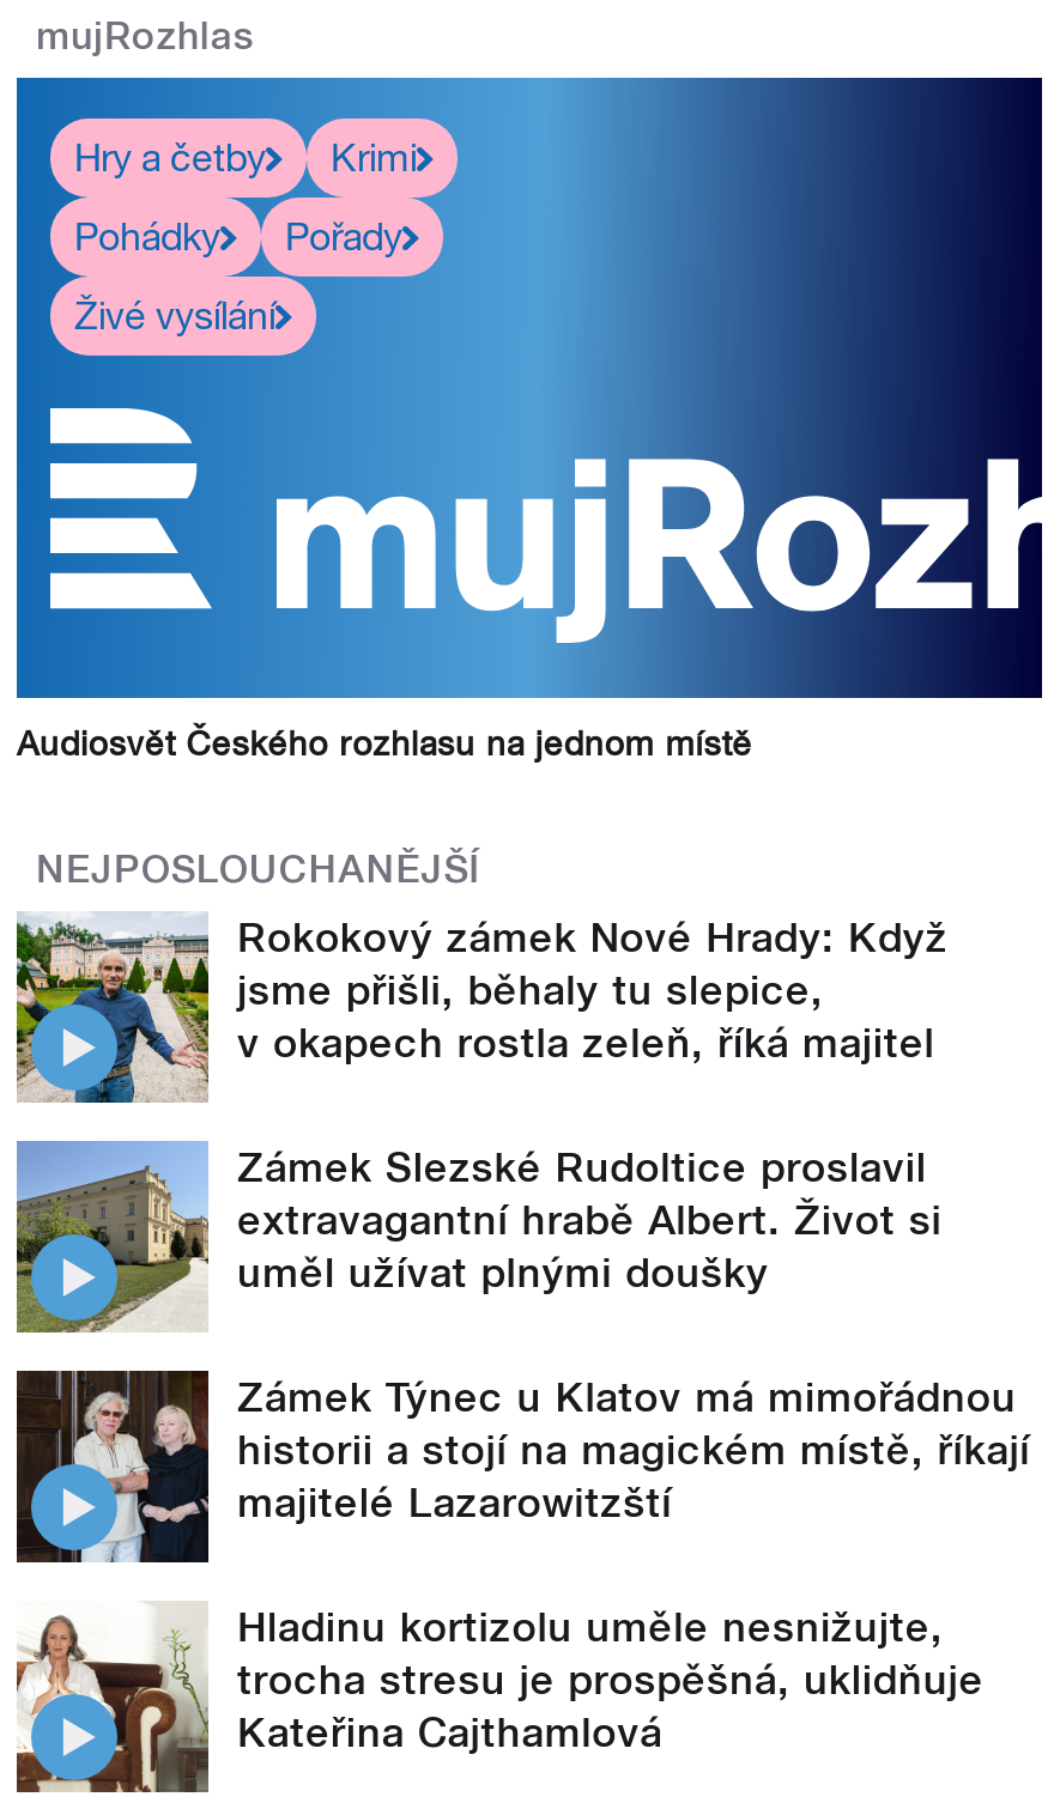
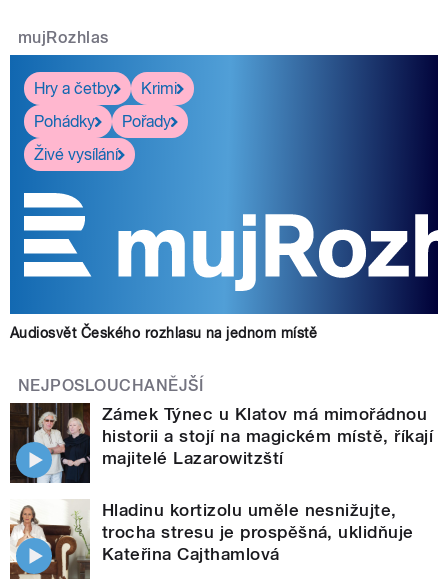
[14,911,948,1297] [image] | Rokokový zámek Nové Hrady: Když | jsme přišli, běhaly tu slepice, | v okapech rostla zeleň, říká majitel | Zámek Slezské Rudoltice proslavil | extravagantní hrabě Albert. Život si | uměl užívat plnými doušky -> none
[14,1139,204,1332] [image] -> none

